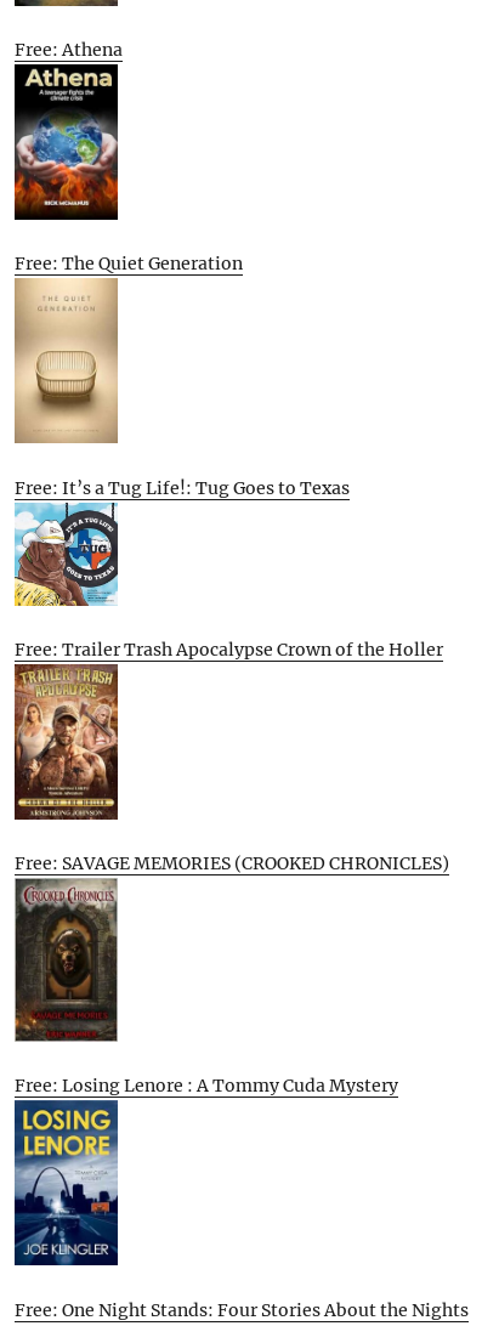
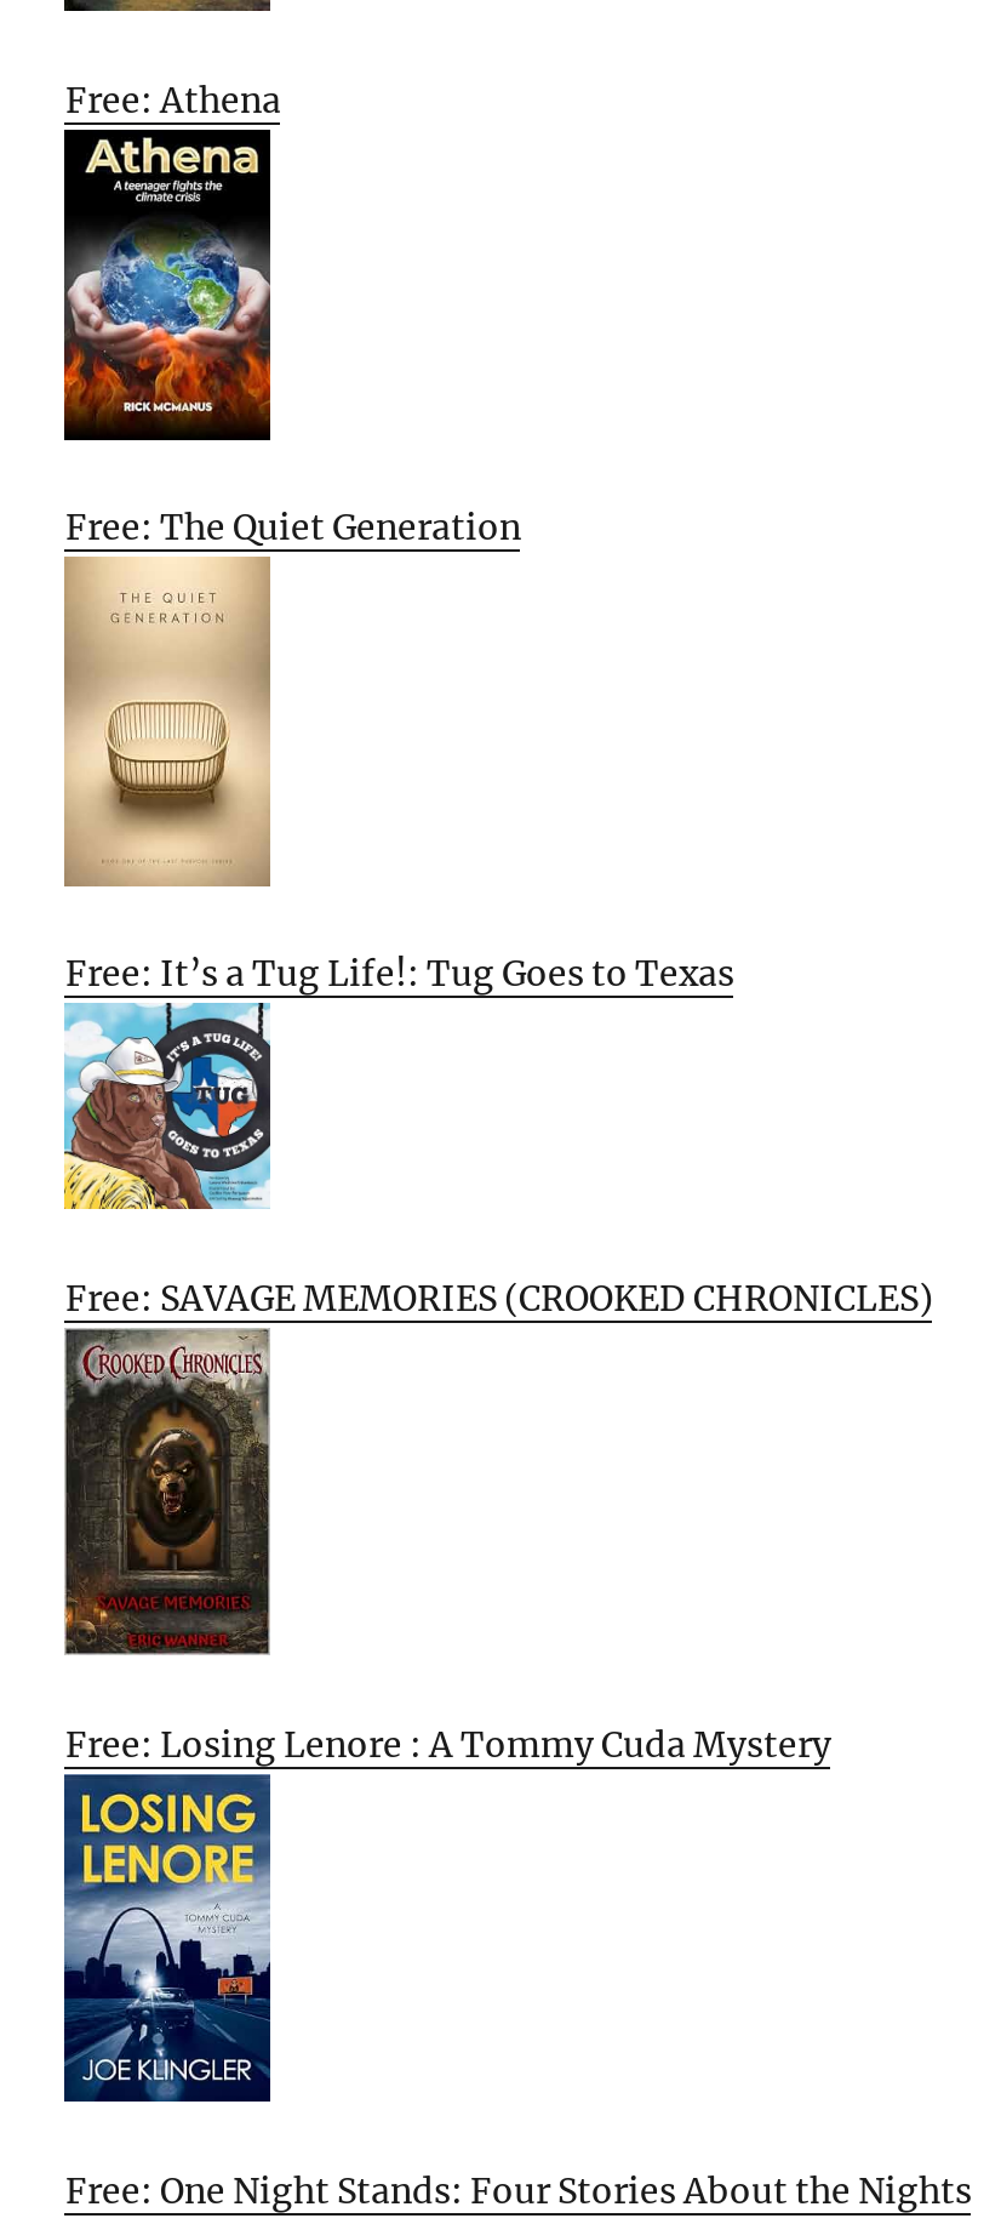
[15,639,444,661] Free: Trailer Trash Apocalypse Crown of the Holler -> none
[13,670,119,821] [image] -> none

